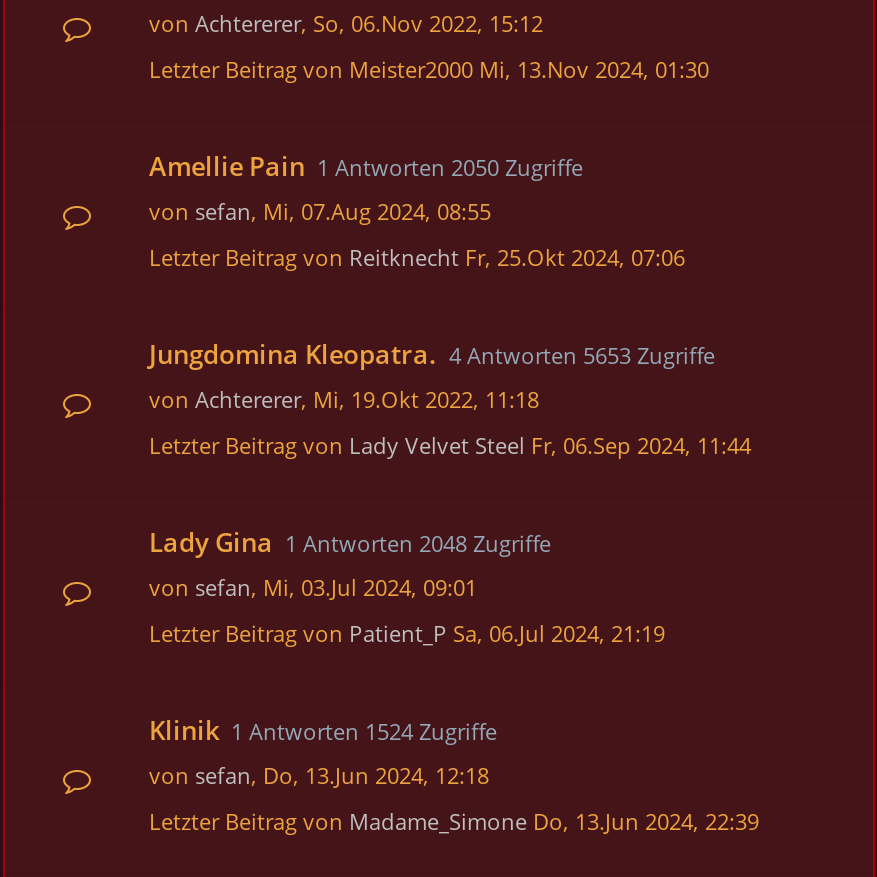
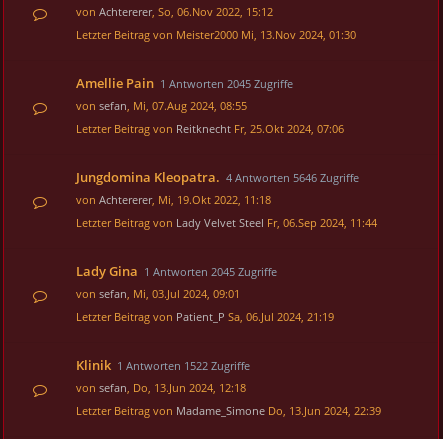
[149,148,583,184] Amellie Pain 1 Antworten 2050 Zugriffe -> [76,74,293,92] Amellie Pain 1 Antworten 2045 Zugriffe
[149,336,715,372] Jungdomina Kleopatra. 4 Antworten 5653 Zugriffe -> [76,168,359,186] Jungdomina Kleopatra. 4 Antworten 5646 Zugriffe
[149,524,551,560] Lady Gina 1 Antworten 2048 Zugriffe -> [76,262,277,280] Lady Gina 1 Antworten 2045 Zugriffe
[149,712,497,748] Klinik 1 Antworten 1524 Zugriffe -> [76,356,250,374] Klinik 1 Antworten 1522 Zugriffe

